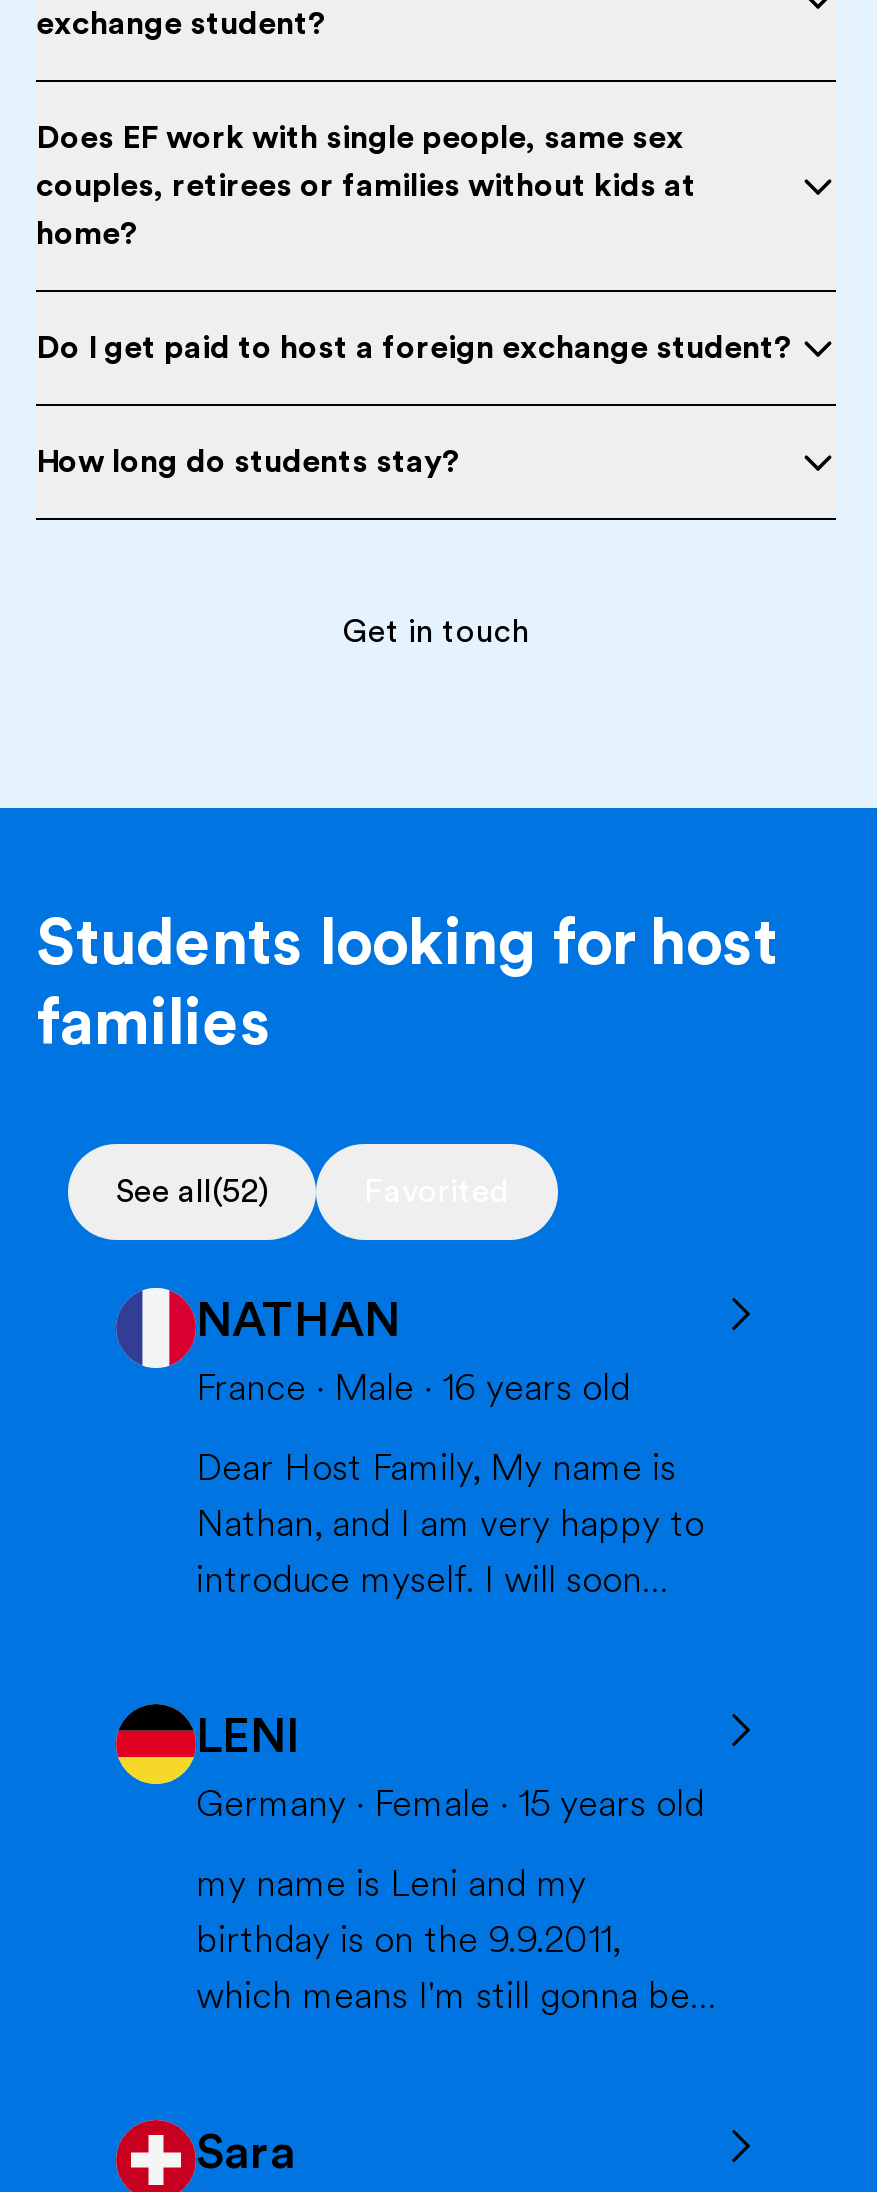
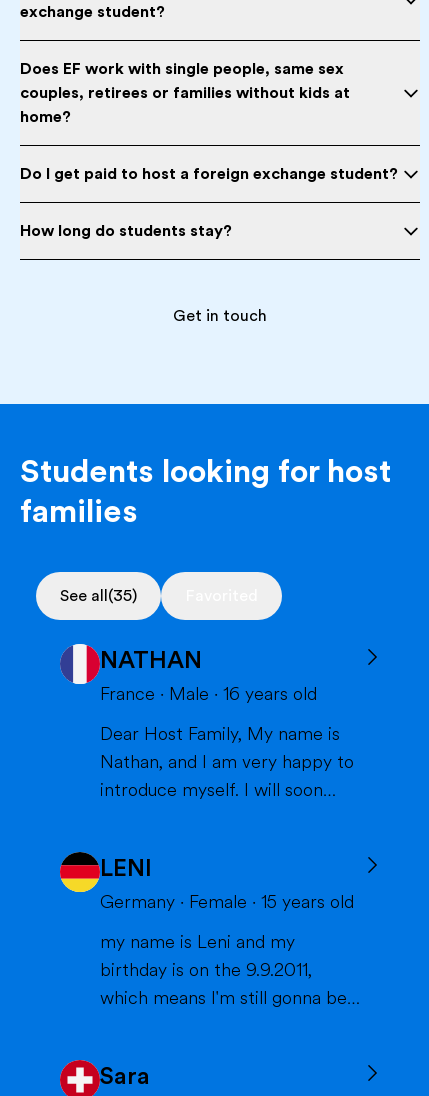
[116,1174,268,1210] See all(52) -> [60,587,137,605] See all(35)

